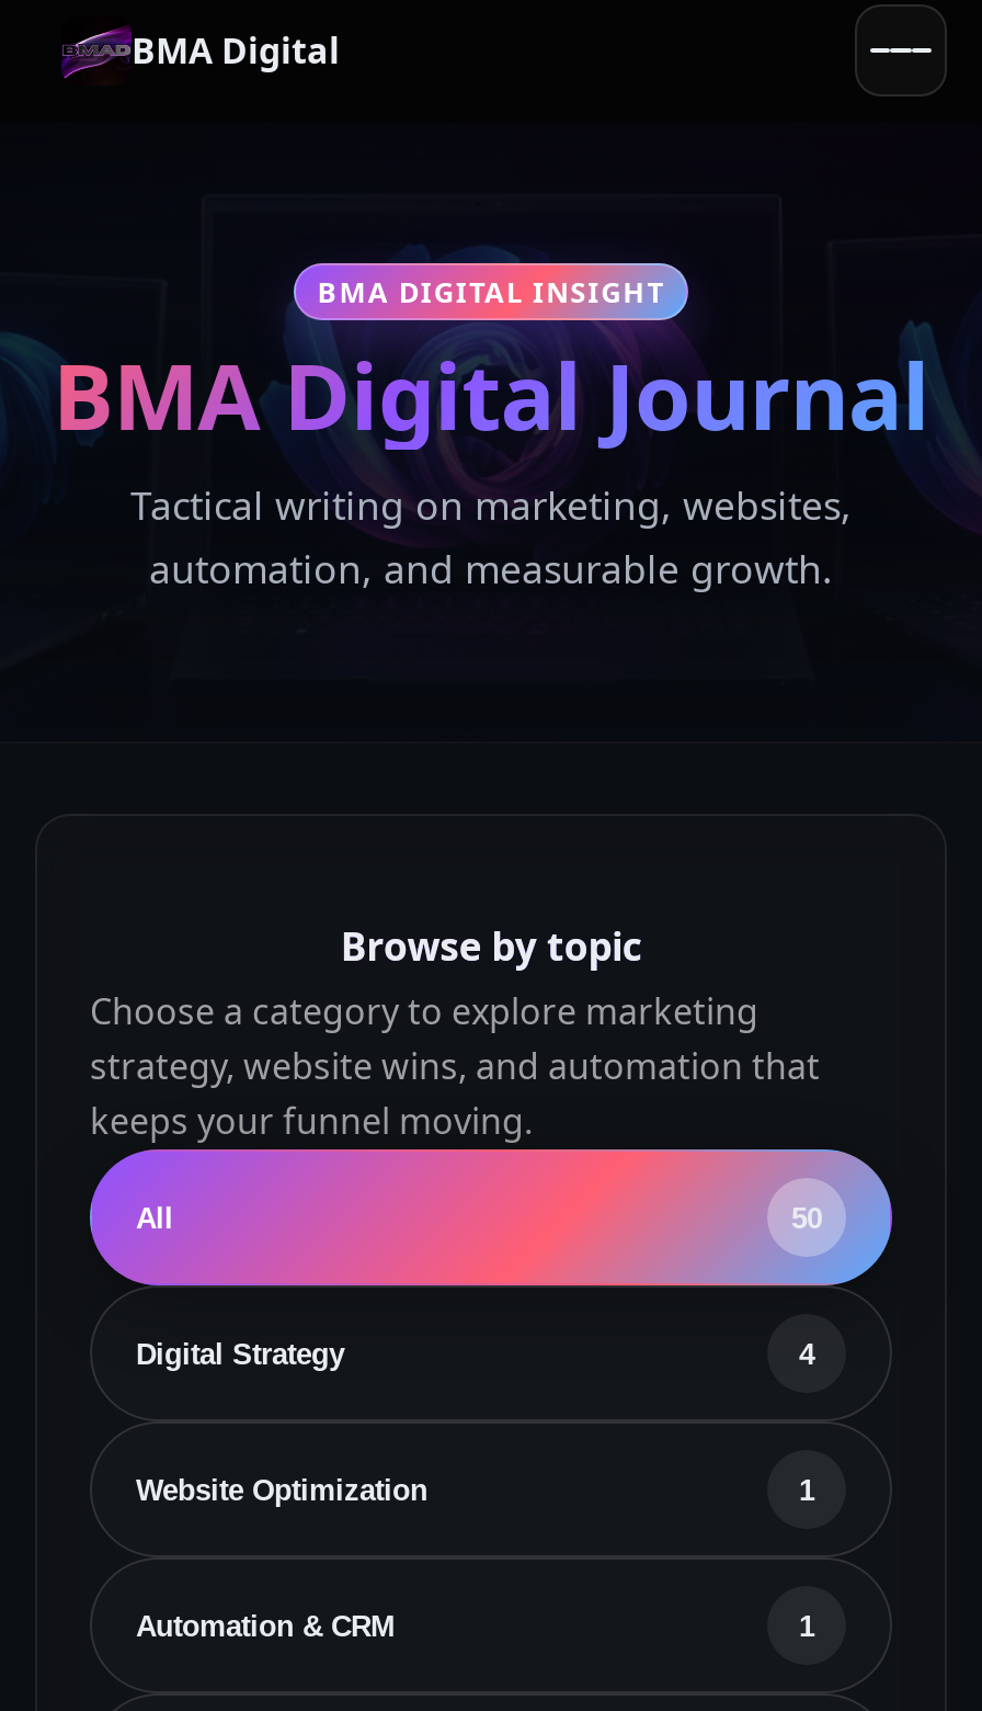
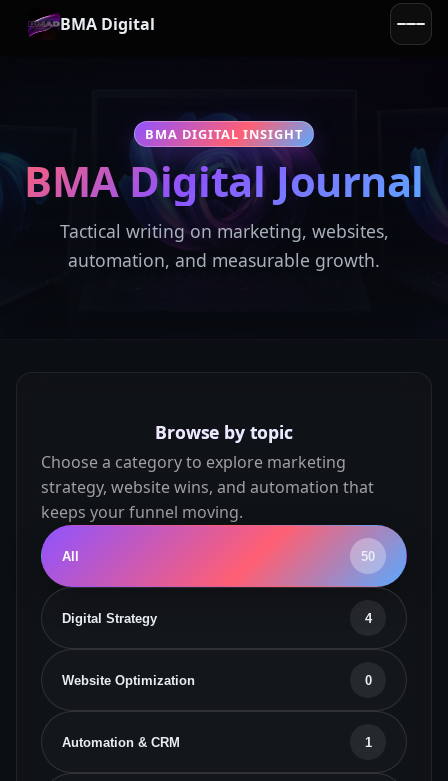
[799,1473,814,1506] 1 -> [364,673,371,688] 0

